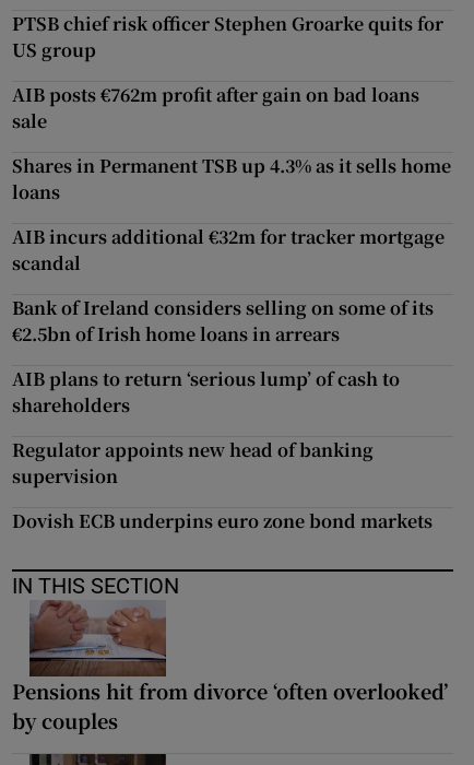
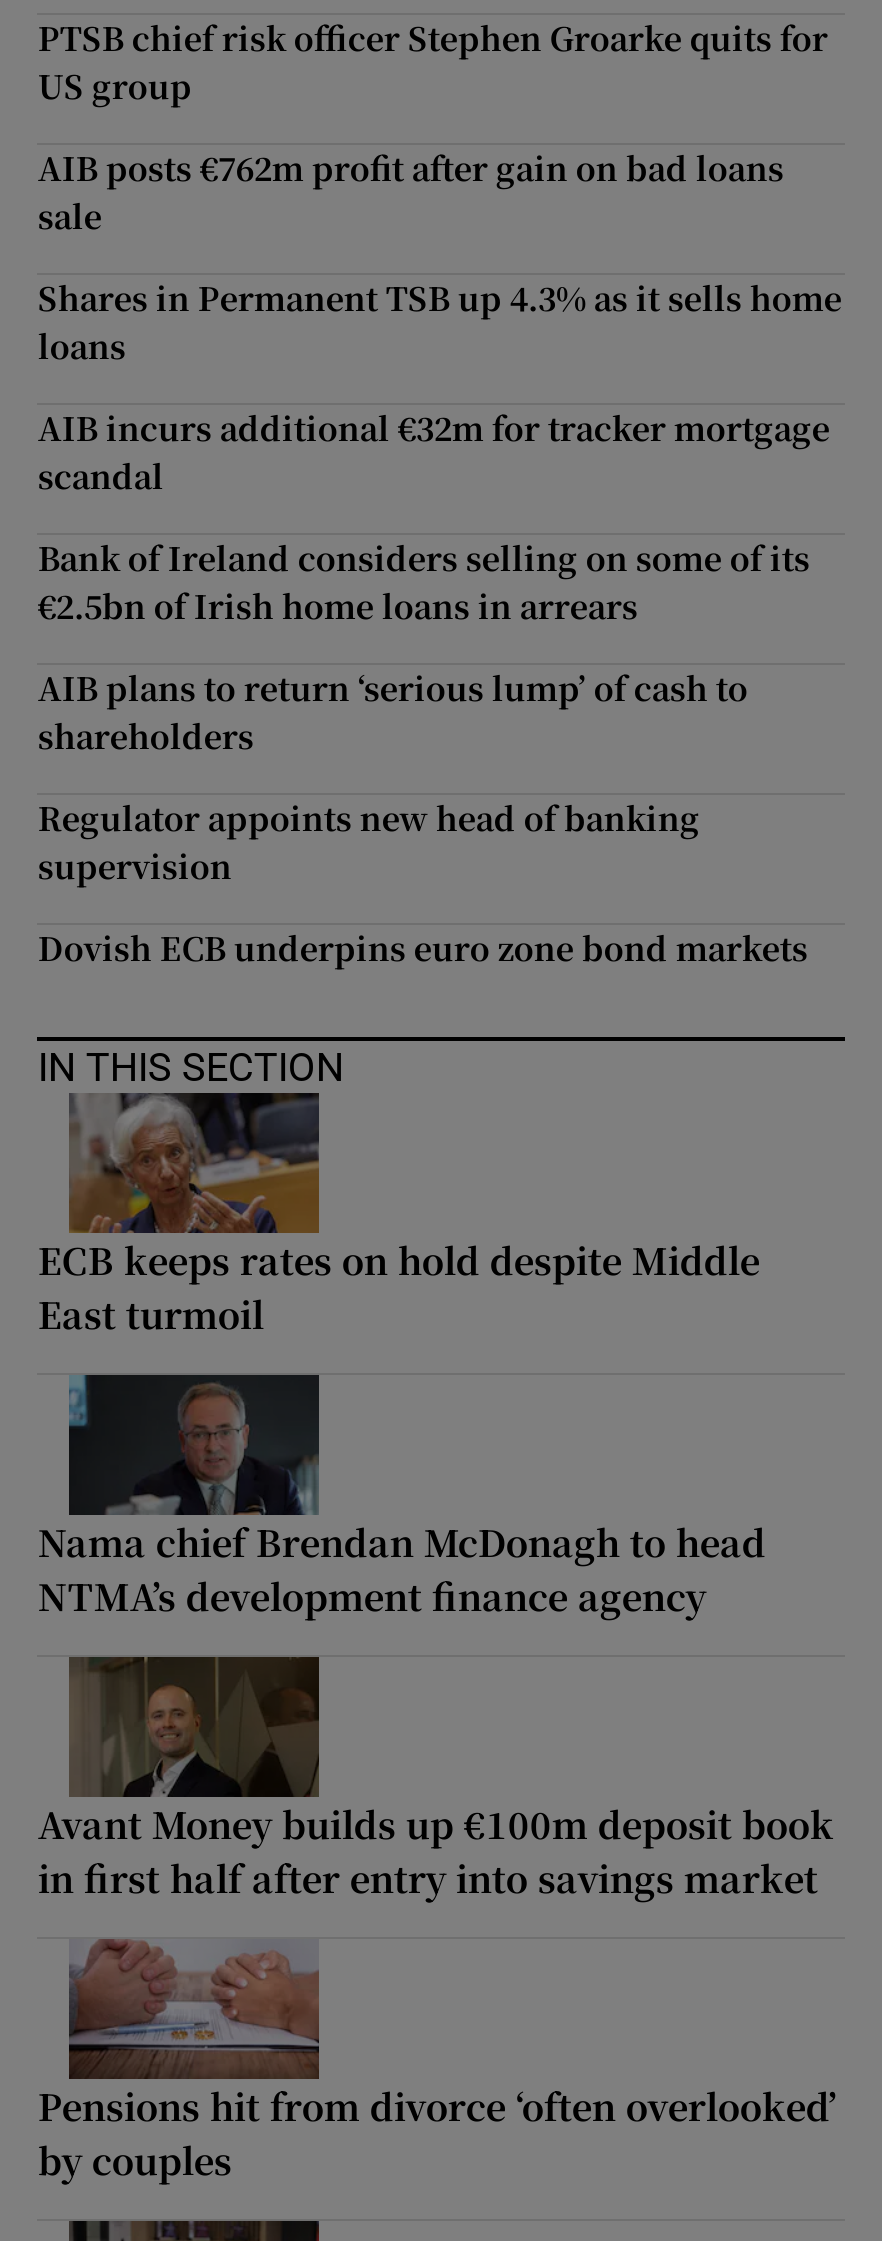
none -> [38,1091,760,1339] [image] | ECB keeps rates on hold despite Middle | East turmoil
none -> [38,1373,766,1620] [image] | Nama chief Brendan McDonagh to head | NTMA’s development finance agency
none -> [38,1655,834,1902] [image] | Avant Money builds up €100m deposit book | in first half after entry into savings market

